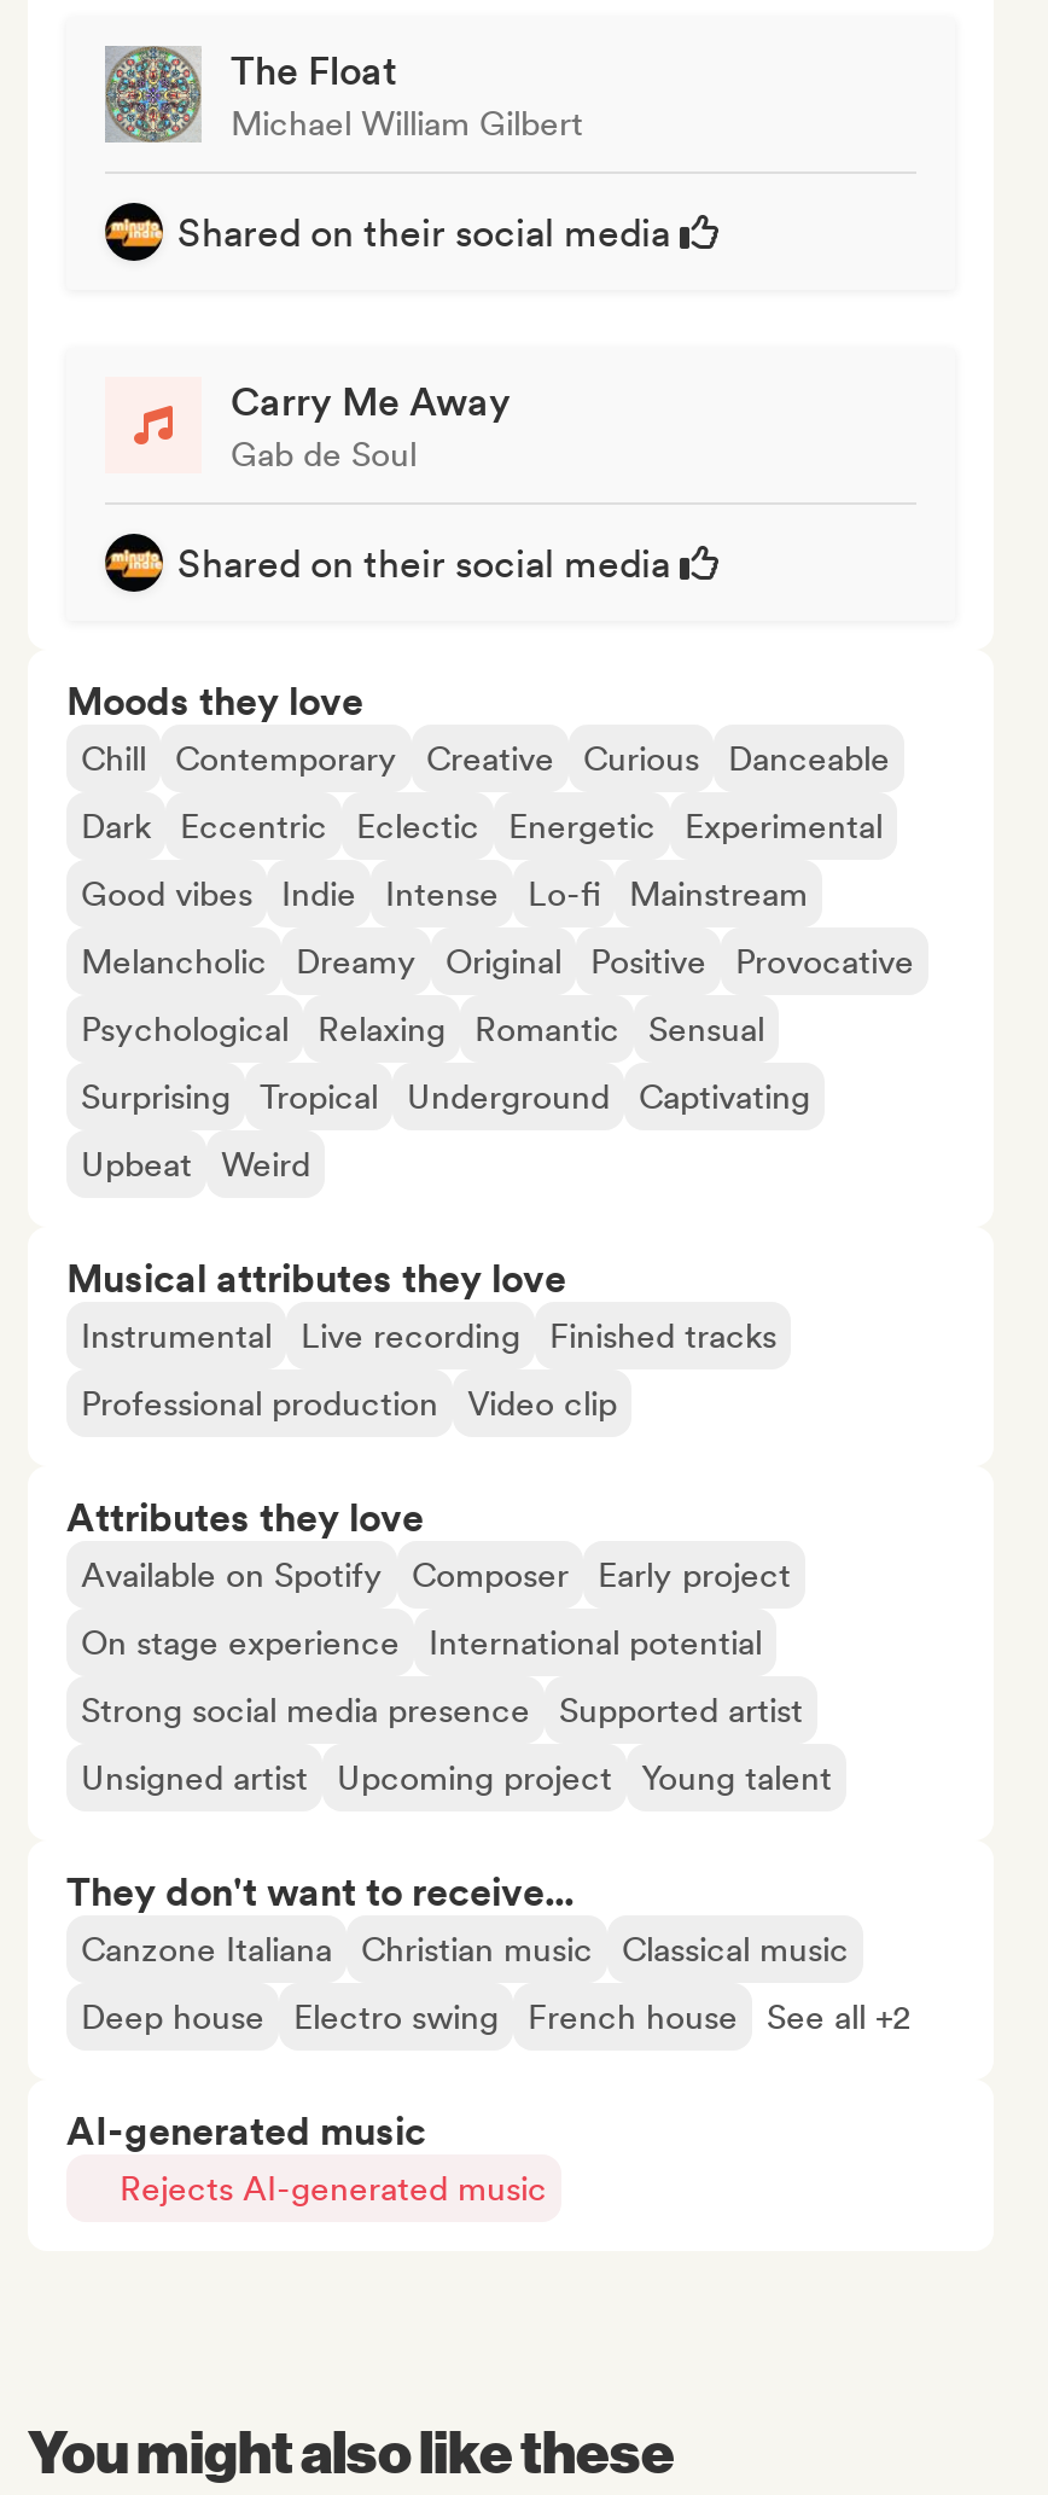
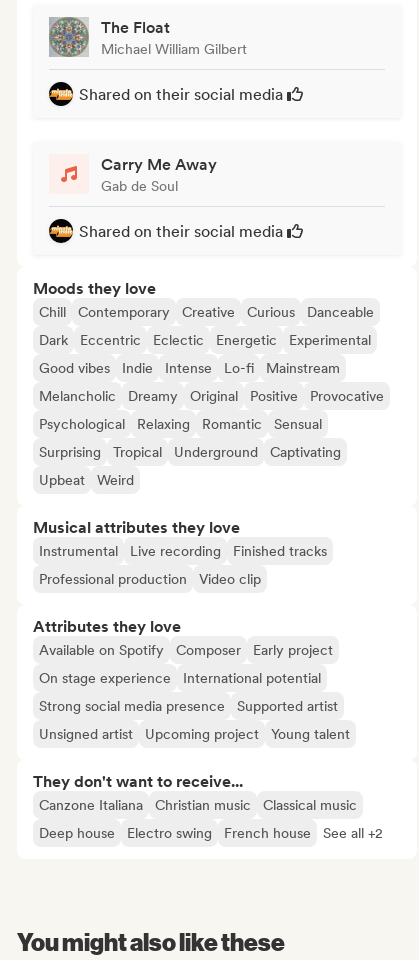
[66,2109,547,2208] AI-generated music | Rejects AI-generated music -> none

